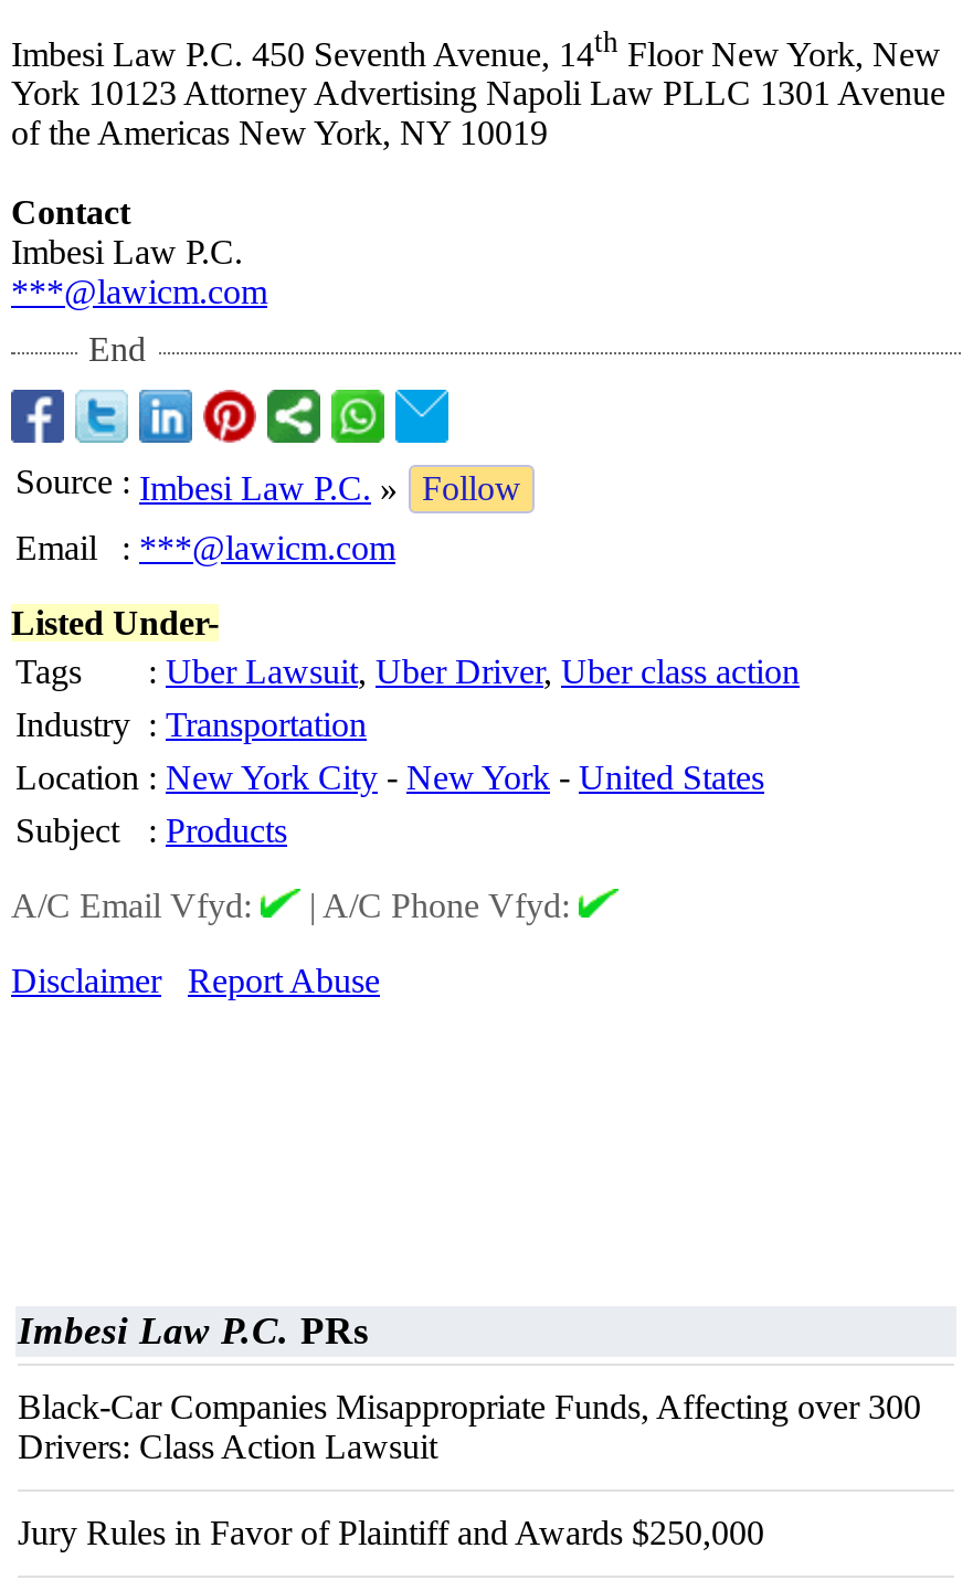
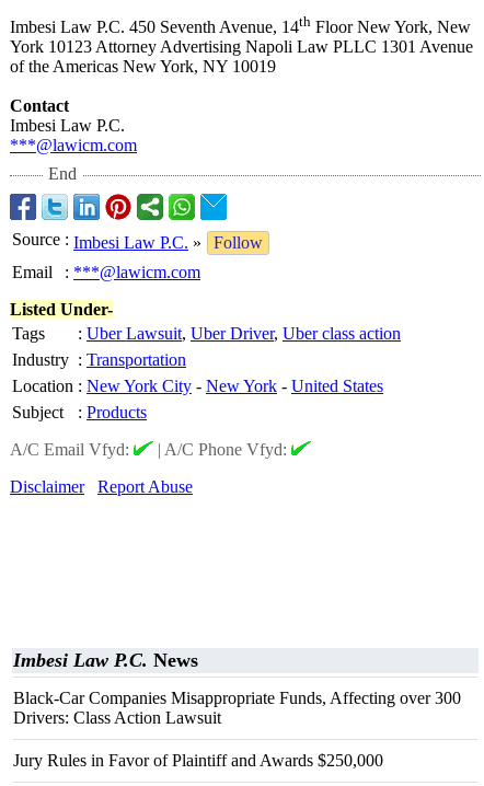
[18,1309,369,1353] Imbesi Law P.C. PRs -> [13,649,198,671] Imbesi Law P.C. News

